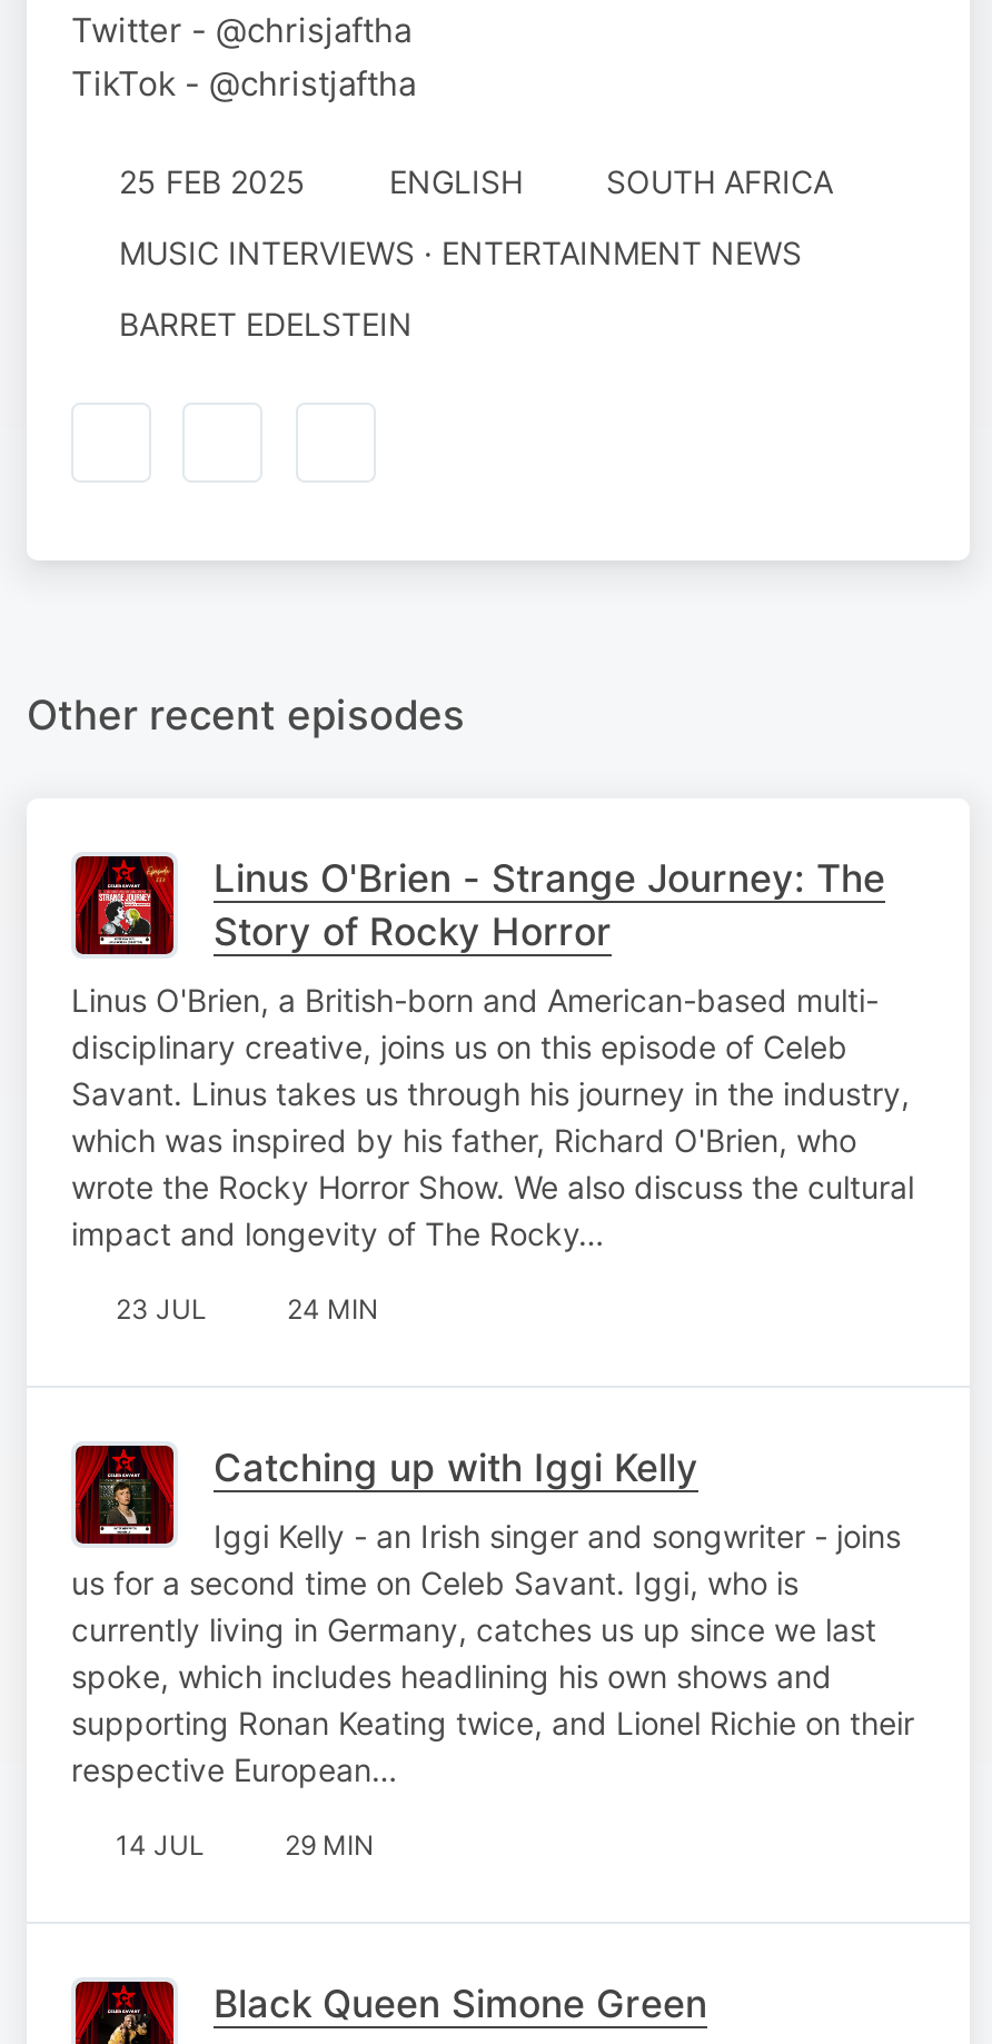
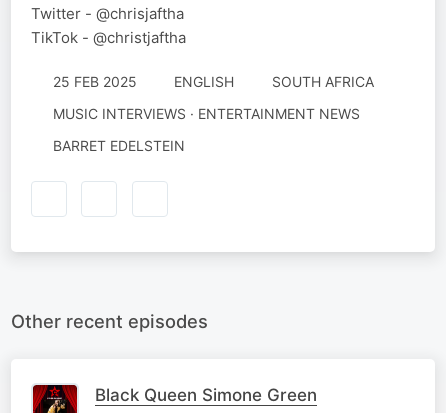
[71,855,914,1325] [image] | Linus O'Brien - Strange Journey: The | Story of Rocky Horror | Linus O'Brien, a British-born and American-based multi- | disciplinary creative, joins us on this episode of Celeb | Savant. Linus takes us through his journey in the industry, | which was inspired by his father, Richard O'Brien, who | wrote the Rocky Horror Show. We also discuss the cultural | impact and longevity of The Rocky… | 23 JUL | 24 MIN -> none
[71,1441,914,1861] [image] | Catching up with Iggi Kelly | Iggi Kelly - an Irish singer and songwriter - joins | us for a second time on Celeb Savant. Iggi, who is | currently living in Germany, catches us up since we last | spoke, which includes headlining his own shows and | supporting Ronan Keating twice, and Lionel Richie on their | respective European… | 14 JUL | 29 MIN -> none

